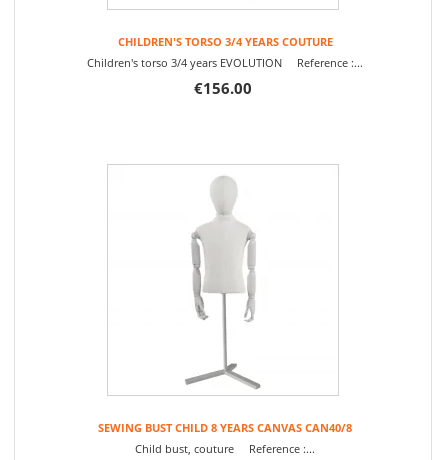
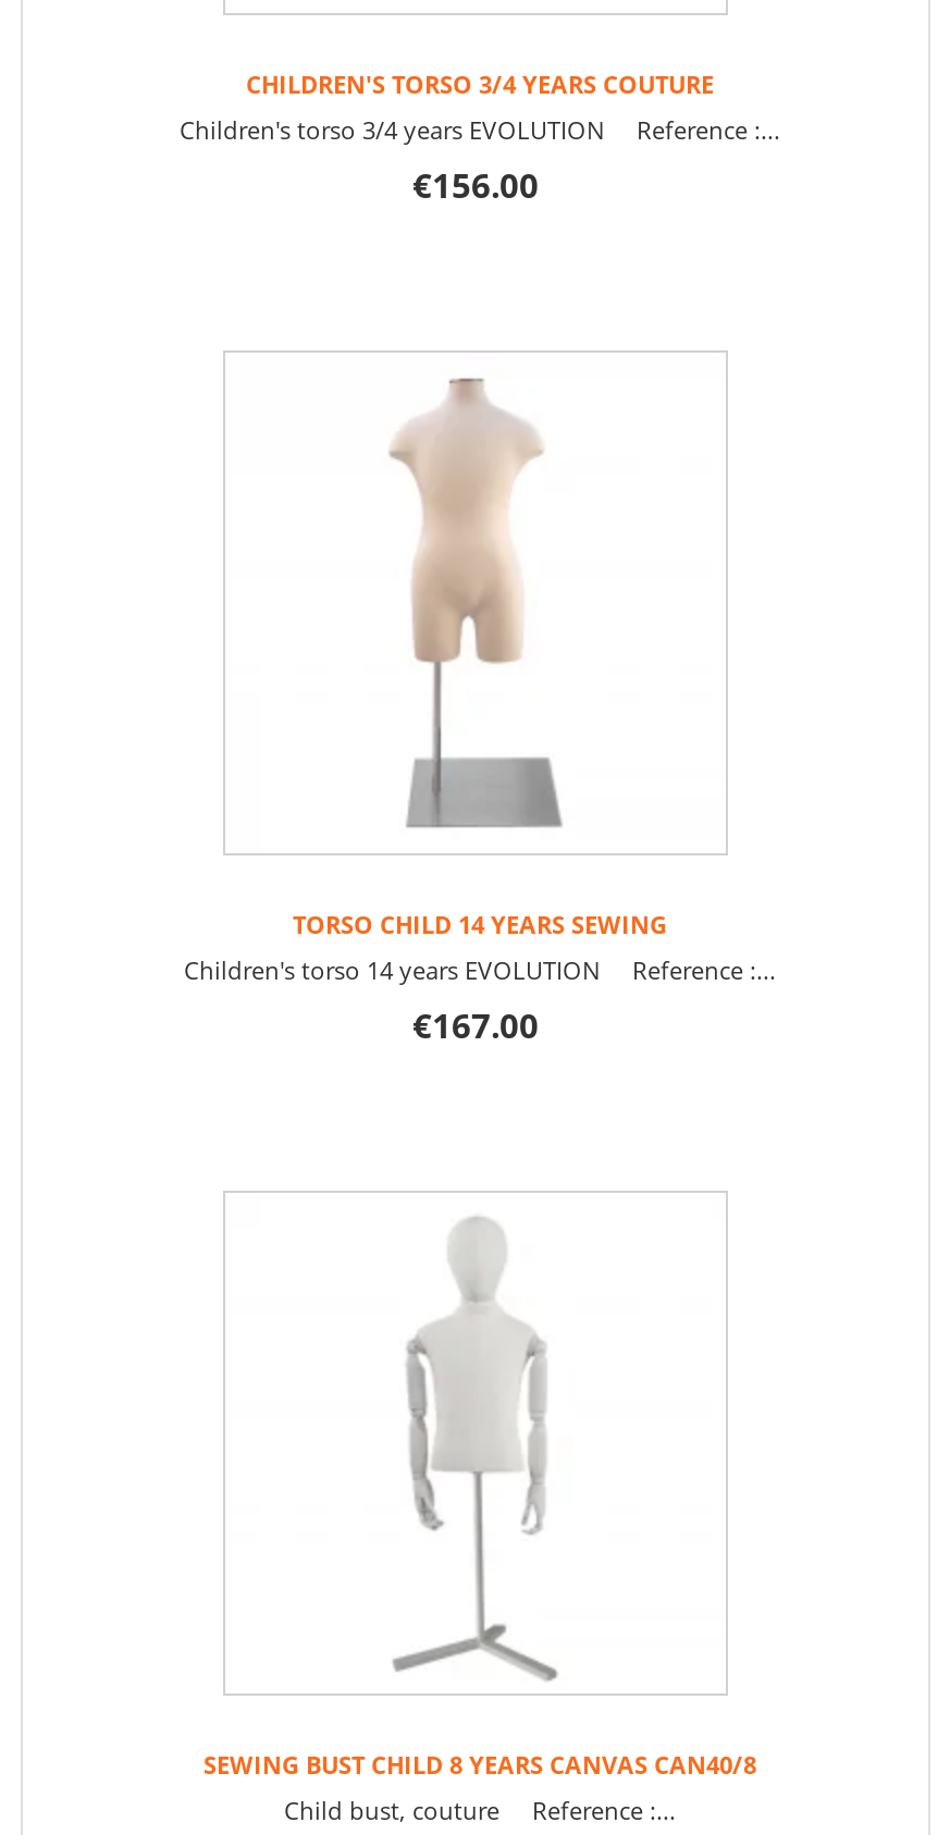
none -> [184,377,776,1049] [image] | TORSO CHILD 14 YEARS SEWING | Children's torso 14 years EVOLUTION Reference :... | €167.00

